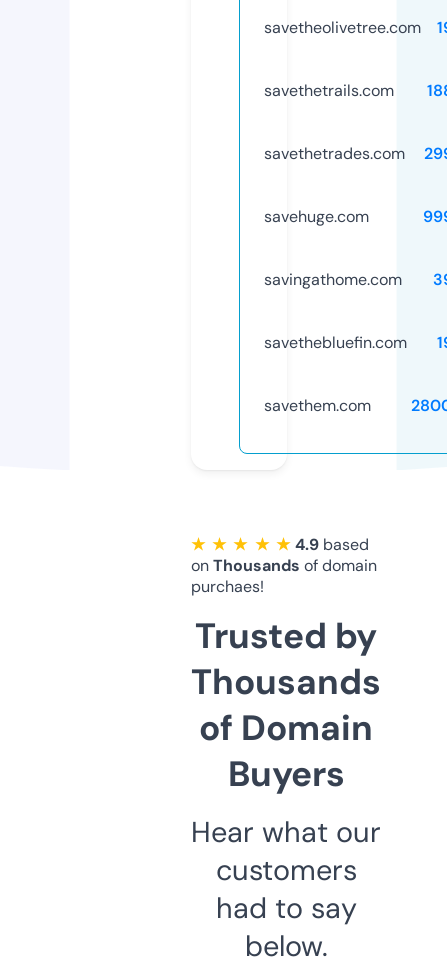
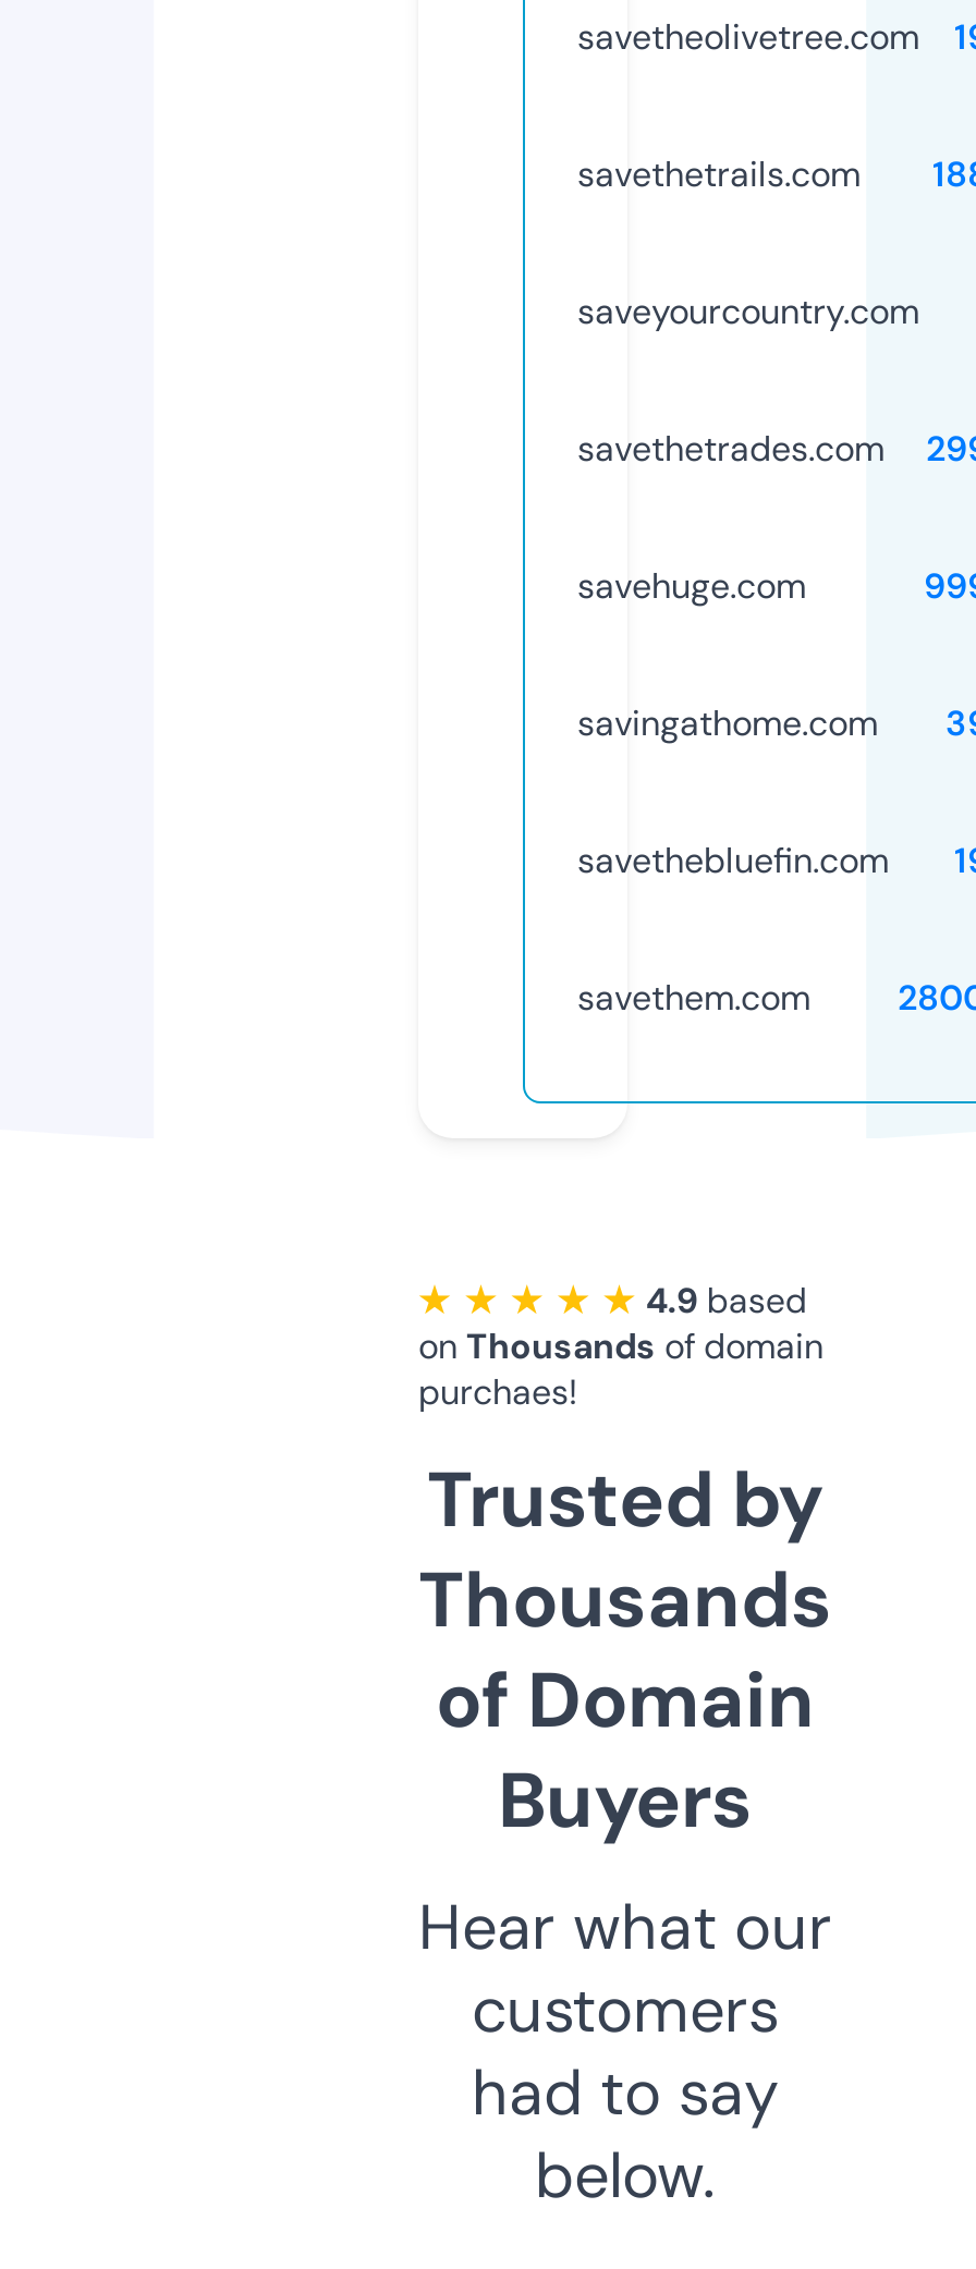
none -> [577,288,919,334] saveyourcountry.com

